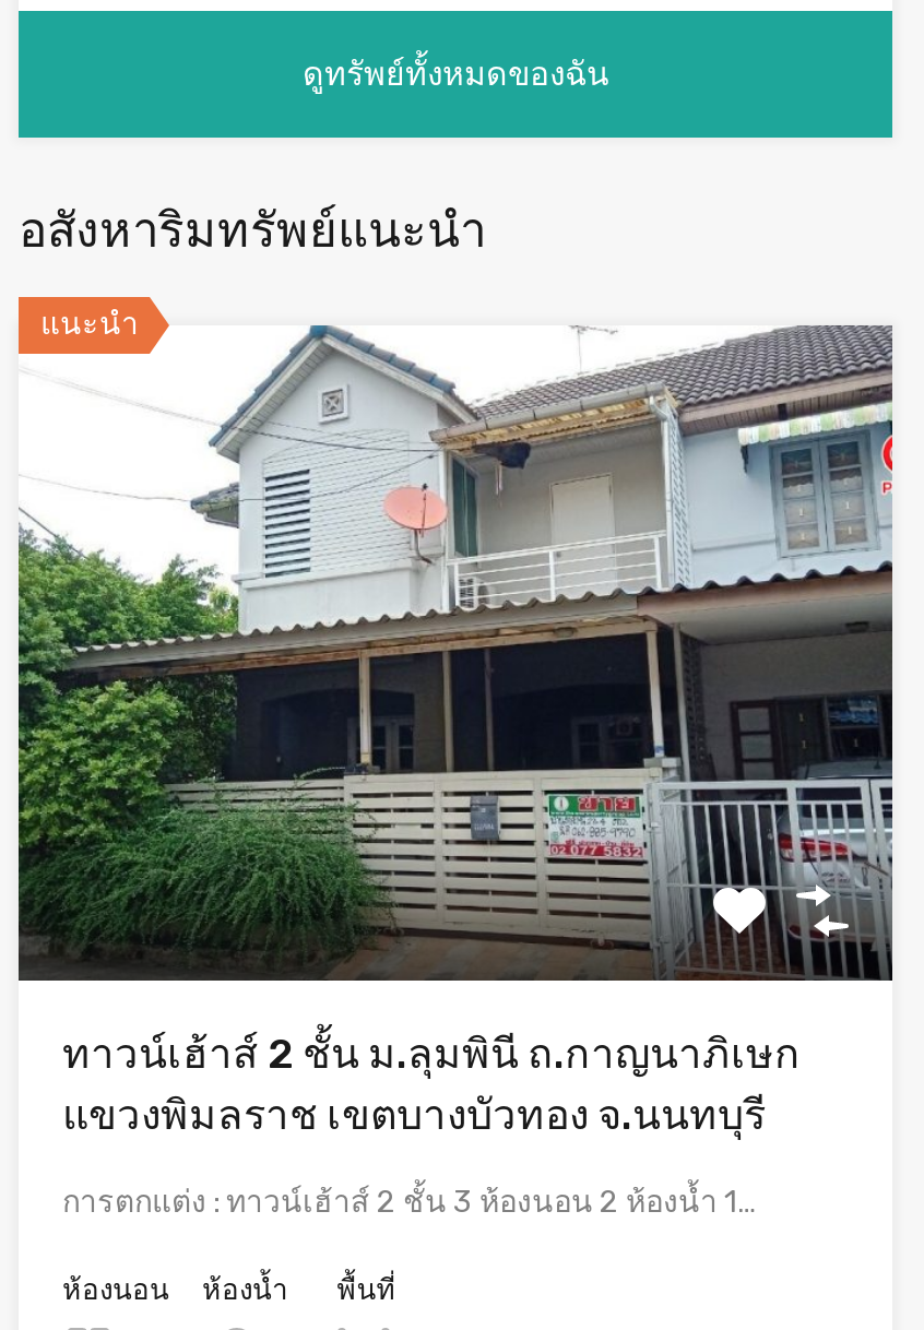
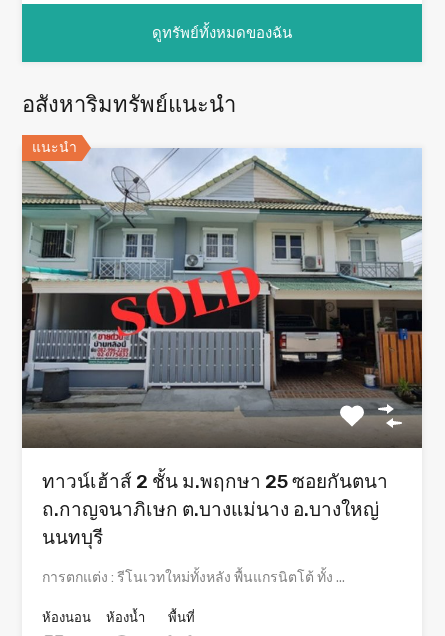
[16,323,895,1140] [image] | ทาวน์เฮ้าส์ 2 ชั้น ม.ลุมพินี ถ.กาญนาภิเษก | แขวงพิมลราช เขตบางบัวทอง จ.นนทบุรี -> [21,147,423,549] [image] | ทาวน์เฮ้าส์ 2 ชั้น ม.พฤกษา 25 ซอยกันตนา | ถ.กาญจนาภิเษก ต.บางแม่นาง อ.บางใหญ่ | นนทบุรี
[62,1184,757,1221] การตกแต่ง : ทาวน์เฮ้าส์ 2 ชั้น 3 ห้องนอน 2 ห้องน้ำ 1… -> [42,569,345,586] การตกแต่ง : รีโนเวทใหม่ทั้งหลัง พื้นแกรนิตโต้ ทั้ง ...

